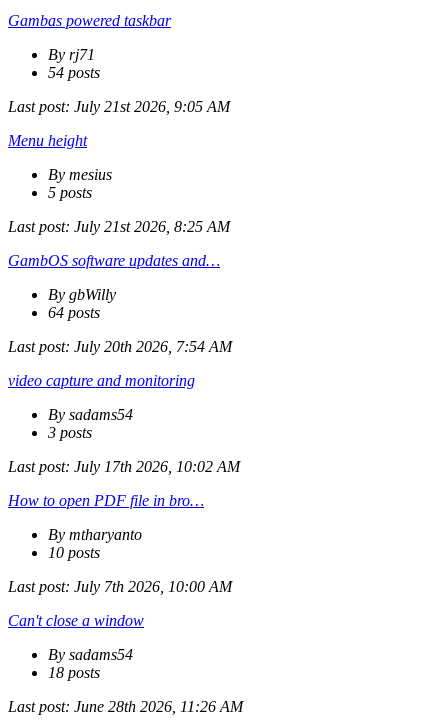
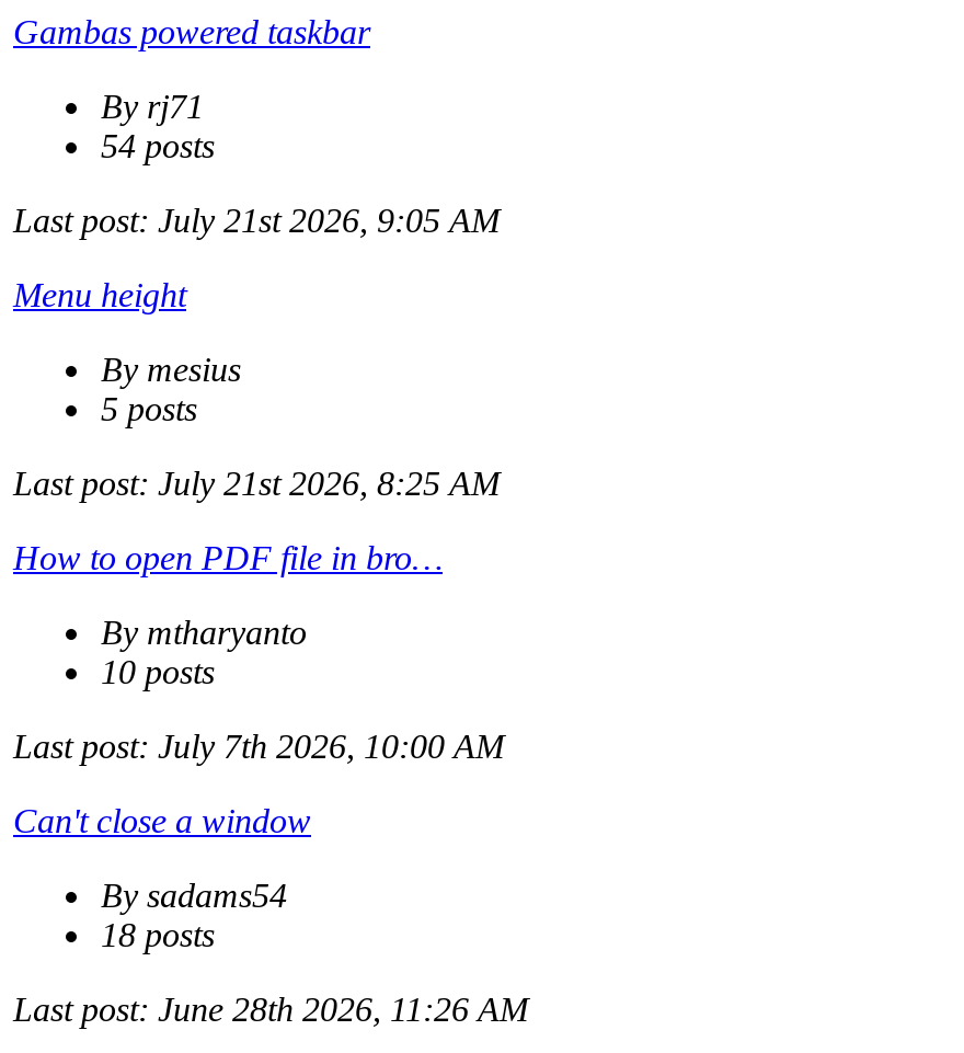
[8,252,240,475] GambOS software updates and… | By gbWilly | 64 posts | Last post: July 20th 2026, 7:54 AM | video capture and monitoring | By sadams54 | 3 posts | Last post: July 17th 2026, 10:02 AM -> none

